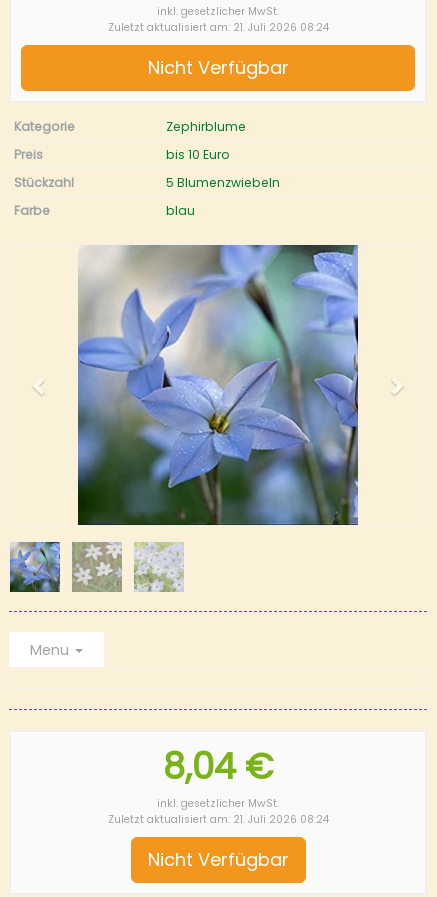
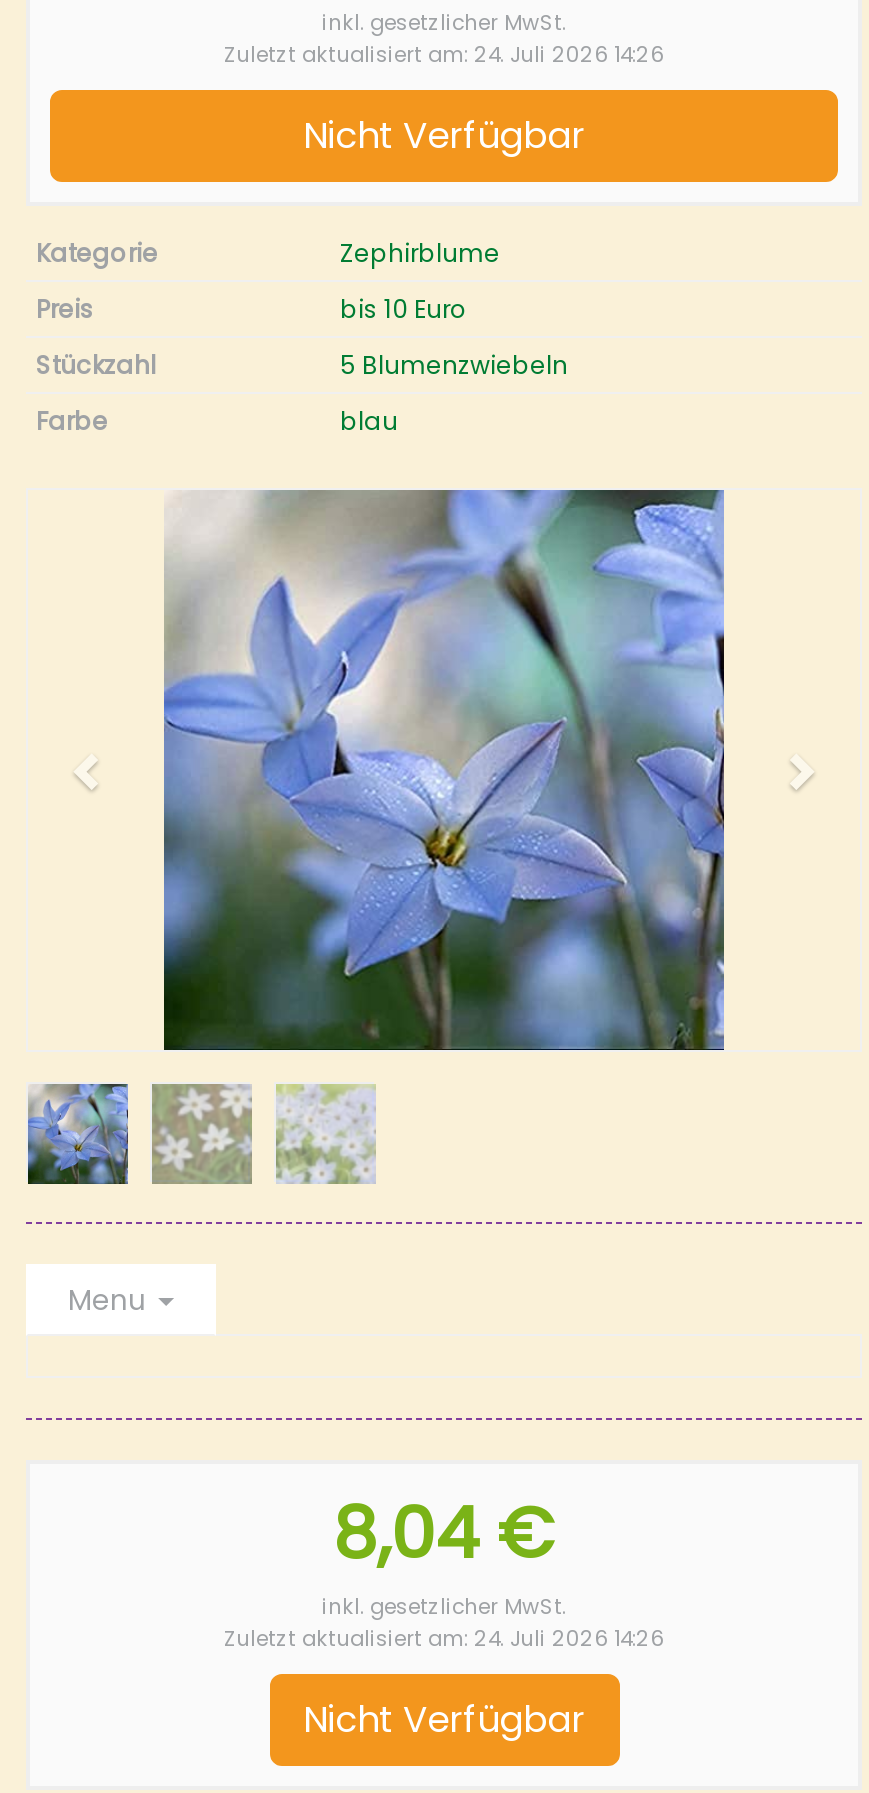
[107,20,328,35] Zuletzt aktualisiert am: 21. Juli 2026 08:24 -> [224,40,664,70] Zuletzt aktualisiert am: 24. Juli 2026 14:26
[107,812,328,827] Zuletzt aktualisiert am: 21. Juli 2026 08:24 -> [224,1624,664,1654] Zuletzt aktualisiert am: 24. Juli 2026 14:26

